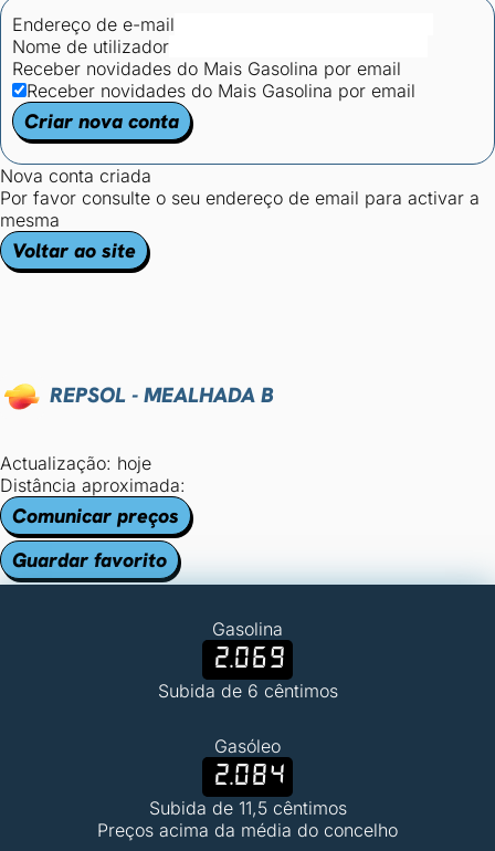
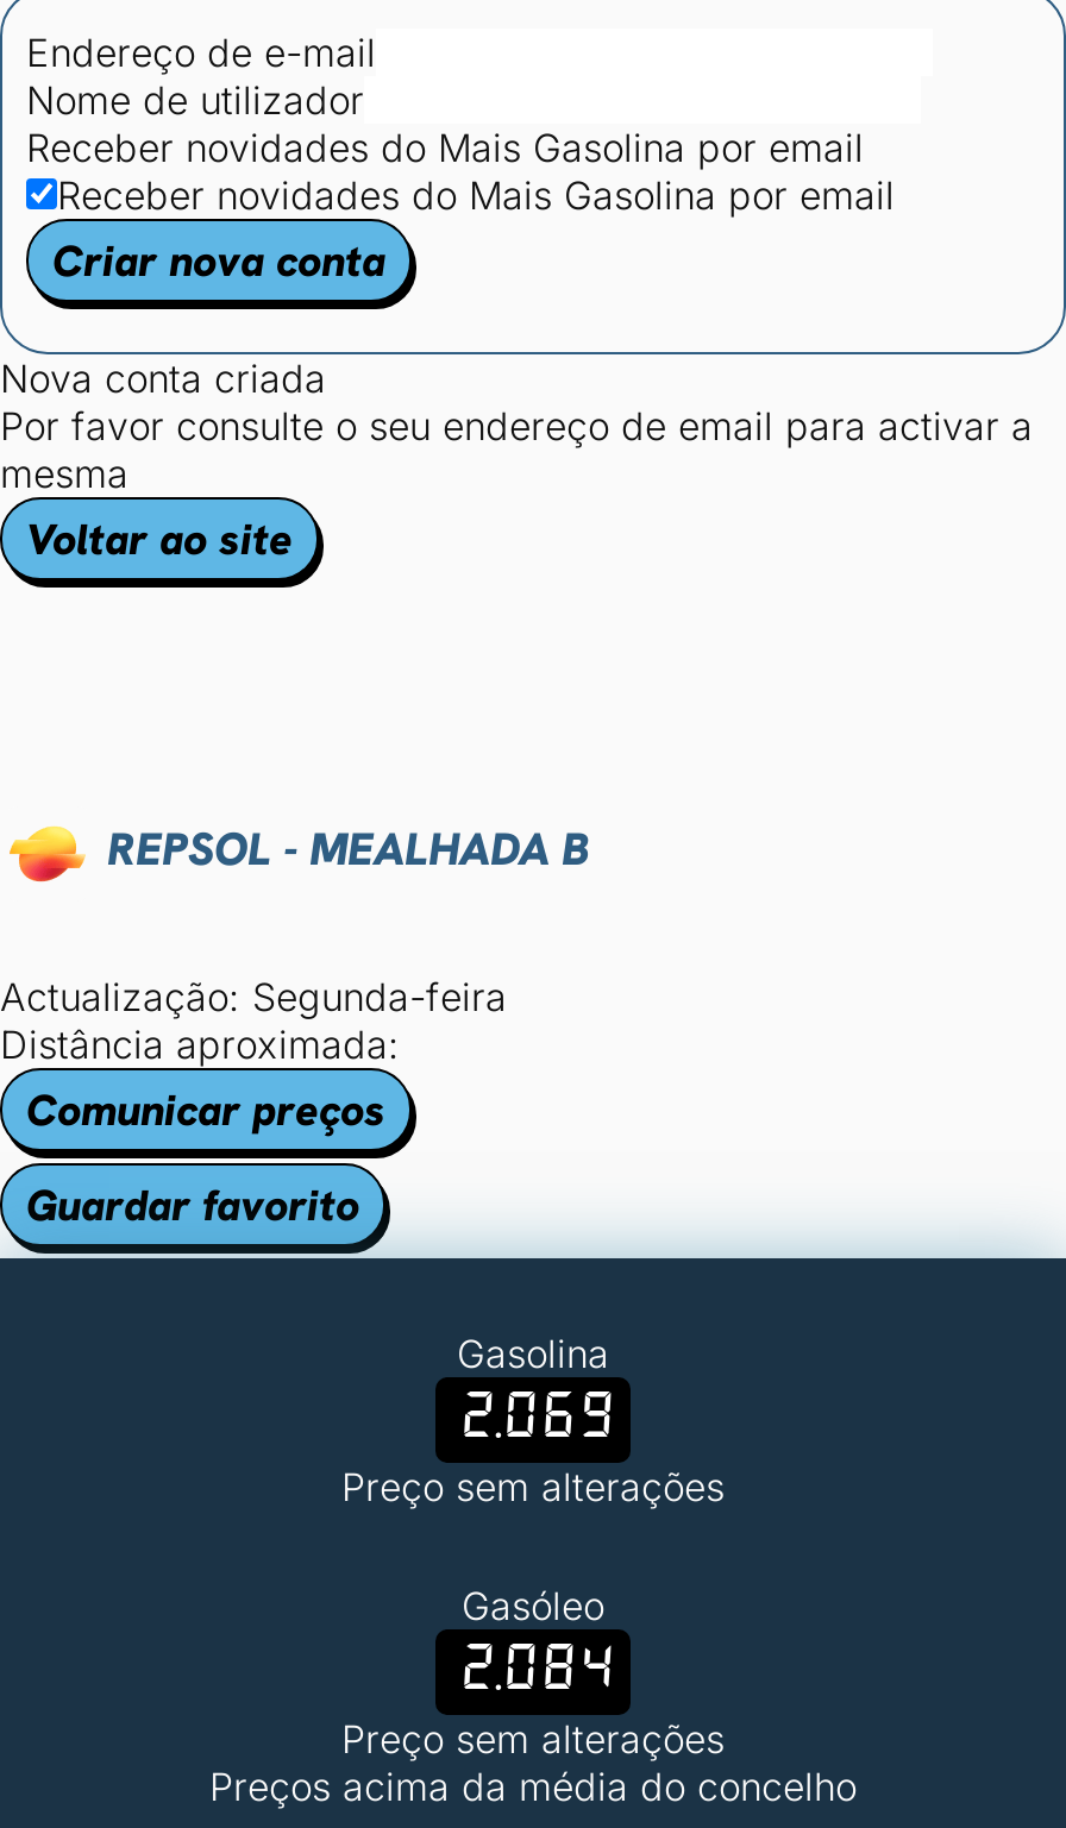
[0,452,151,474] Actualização: hoje -> [0,973,507,1020] Actualização: Segunda-feira
[157,680,338,702] Subida de 6 cêntimos -> [341,1463,725,1510] Preço sem alterações
[149,797,346,819] Subida de 11,5 cêntimos -> [341,1715,725,1763] Preço sem alterações

